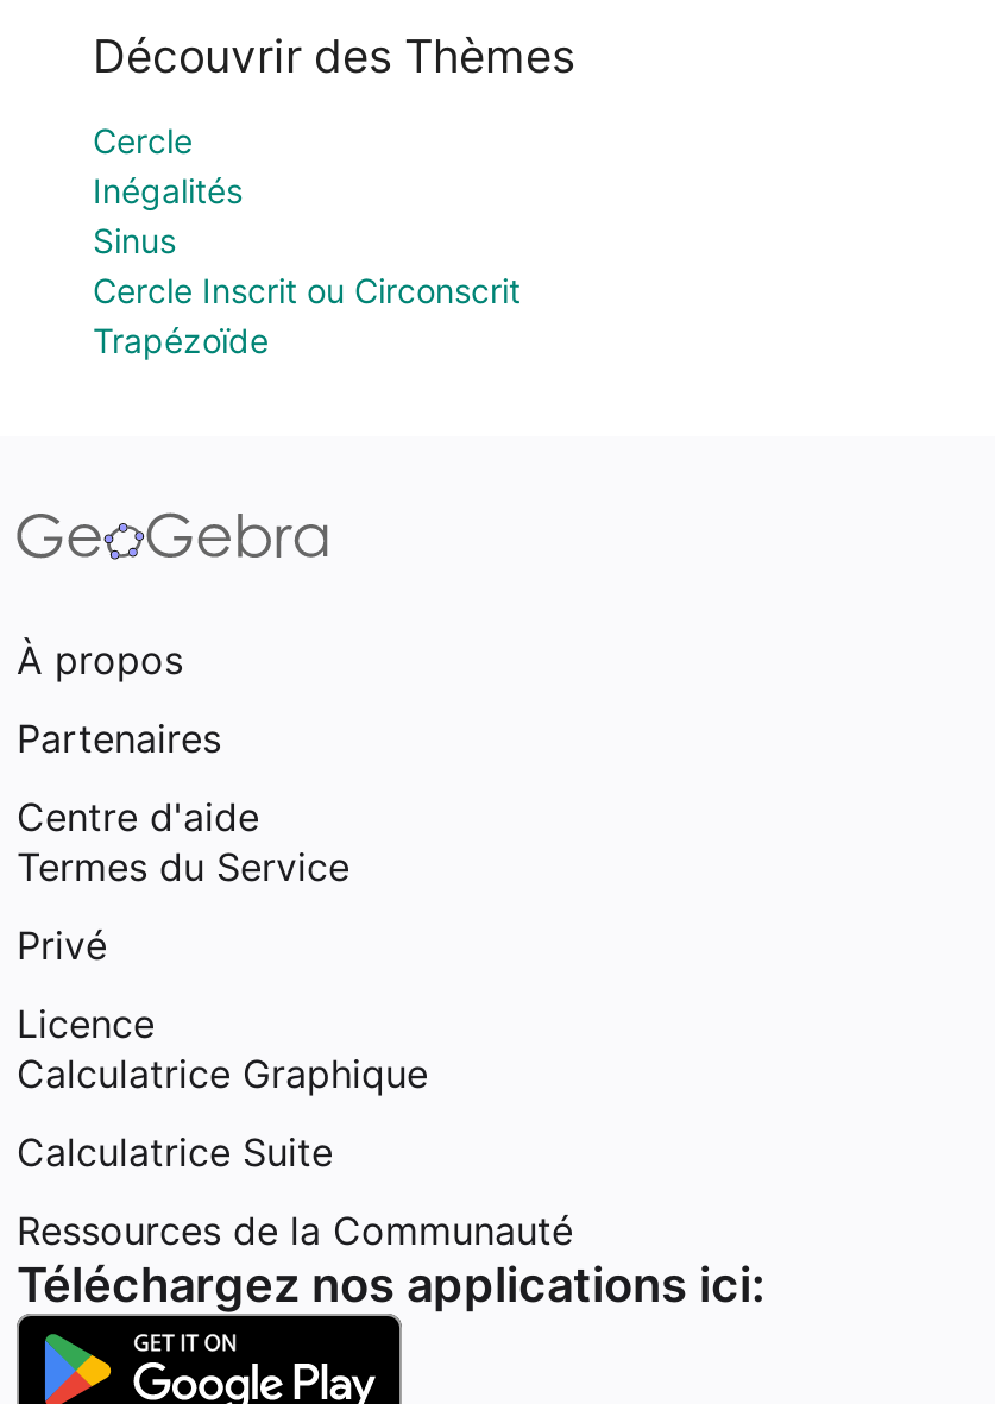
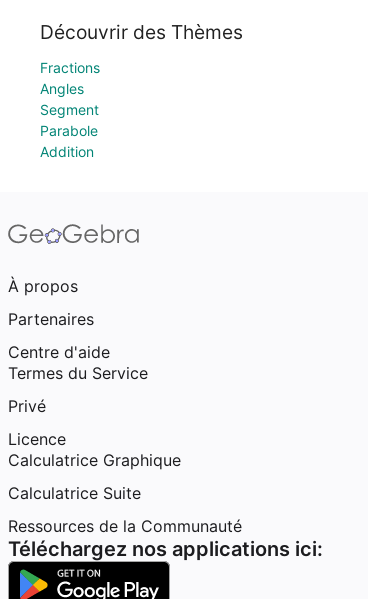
[93,120,521,360] Cercle | Inégalités | Sinus | Cercle Inscrit ou Circonscrit | Trapézoïde -> [40,59,100,160] Fractions | Angles | Segment | Parabole | Addition

